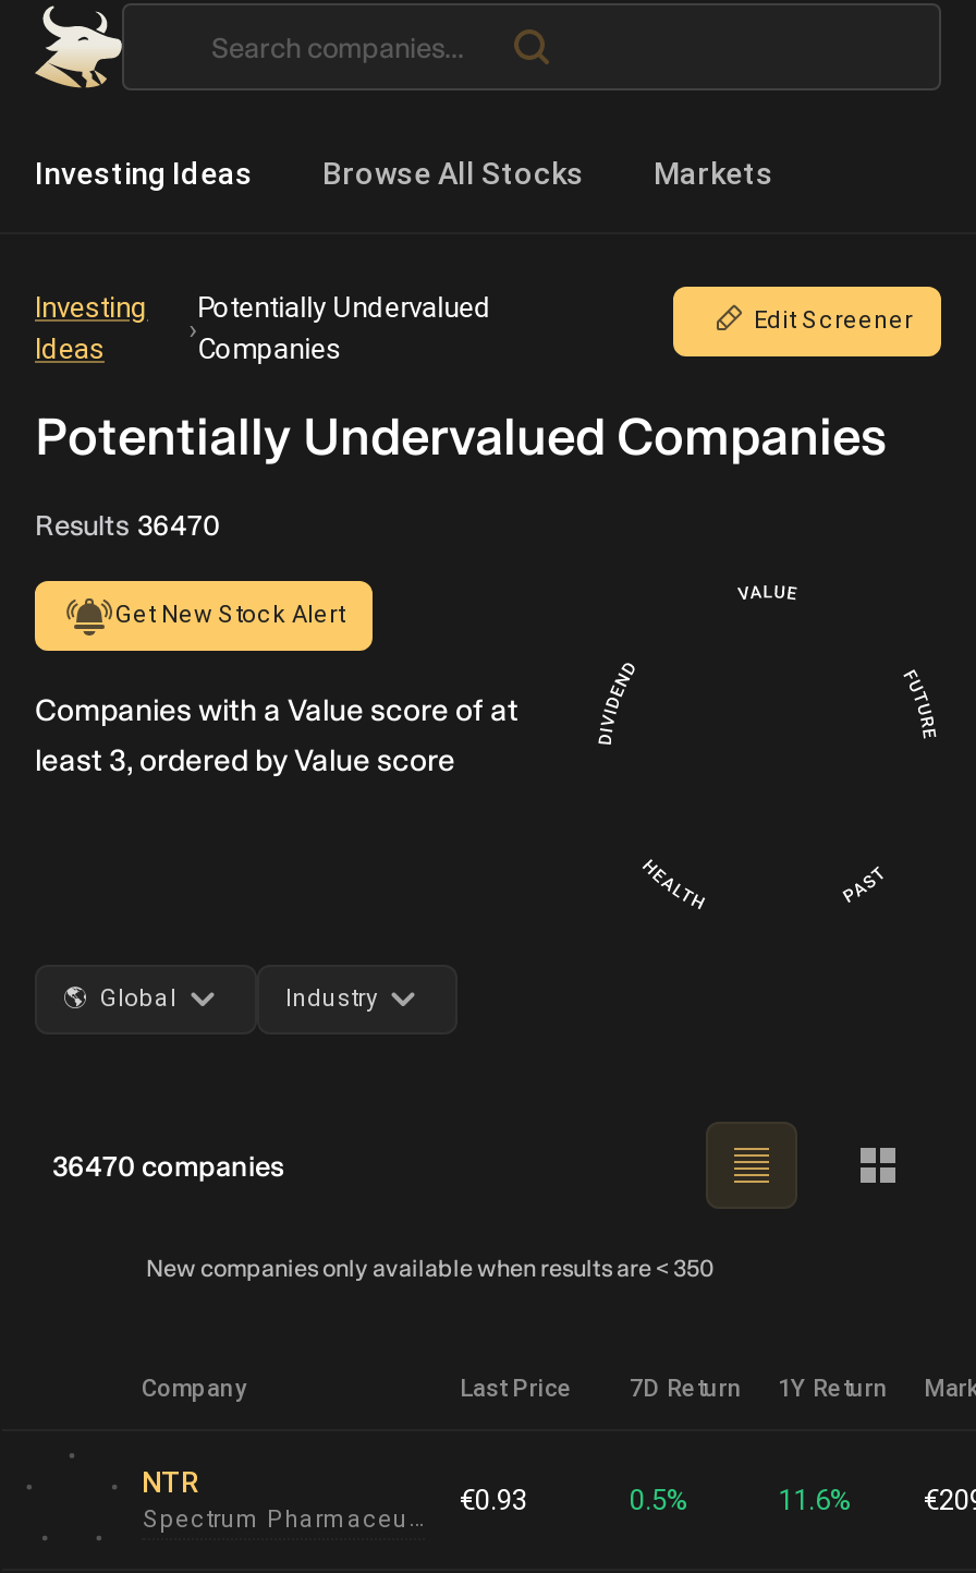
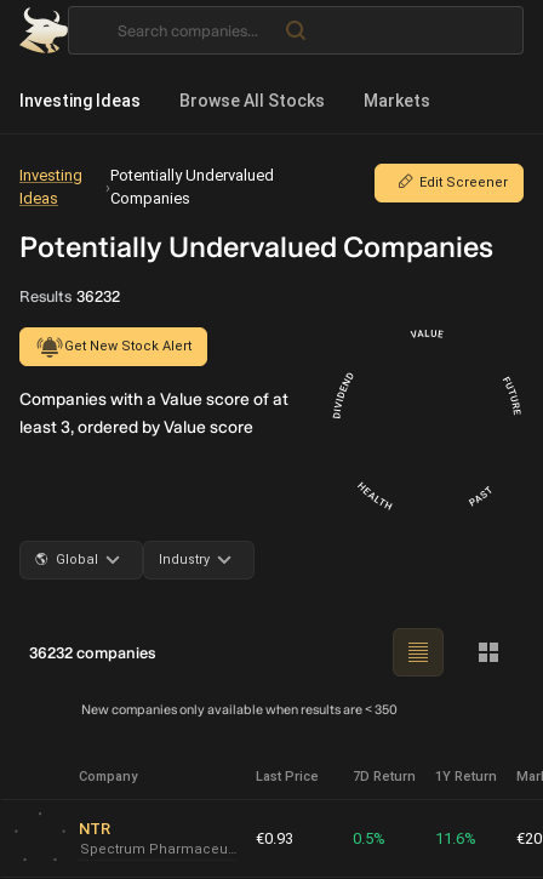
[35,509,220,542] Results 36470 -> [19,287,120,306] Results 36232
[52,1149,285,1182] 36470 companies -> [29,643,156,661] 36232 companies

